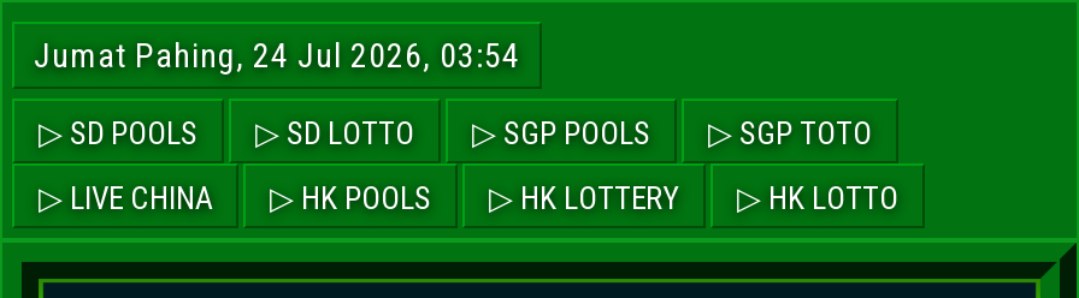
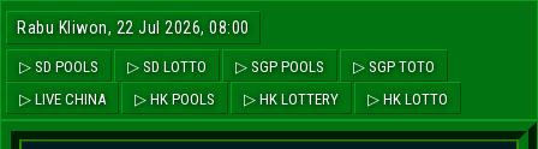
[34,36,520,74] Jumat Pahing, 24 Jul 2026, 03:54 -> [17,18,249,37] Rabu Kliwon, 22 Jul 2026, 08:00

